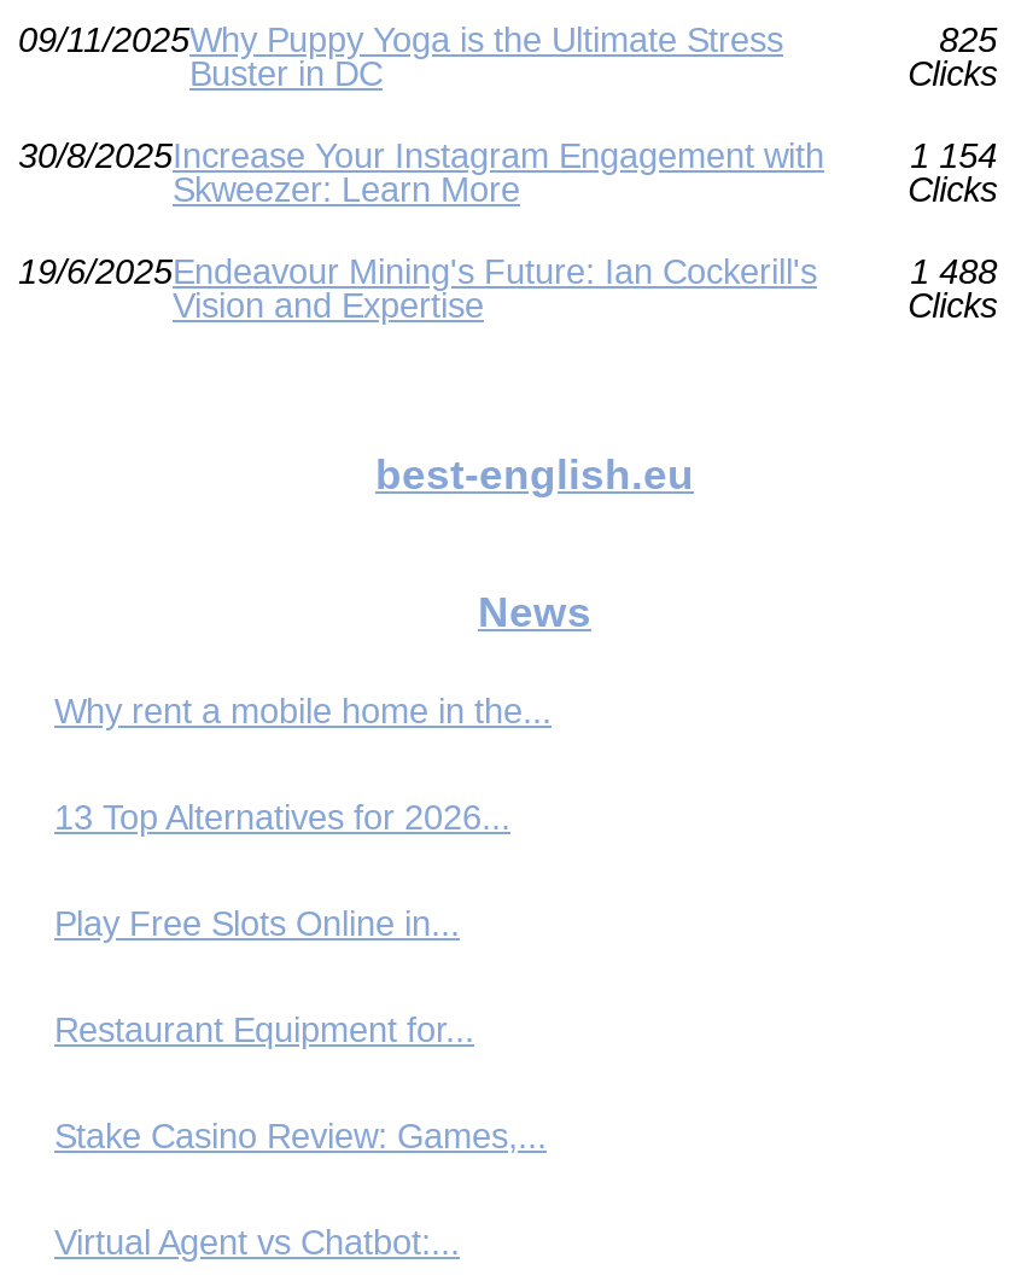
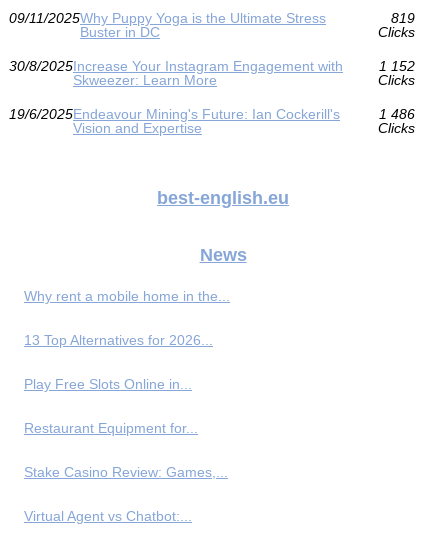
[939,21,997,60] 825 -> [391,10,415,26] 819
[910,137,997,176] 1 154 -> [379,58,415,74] 1 152
[910,253,997,292] 1 488 -> [379,106,415,122] 1 486

